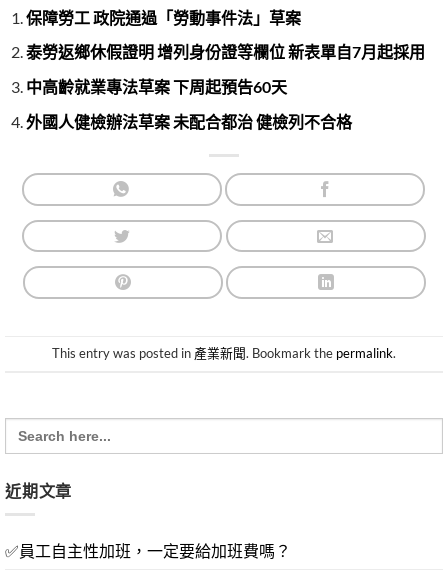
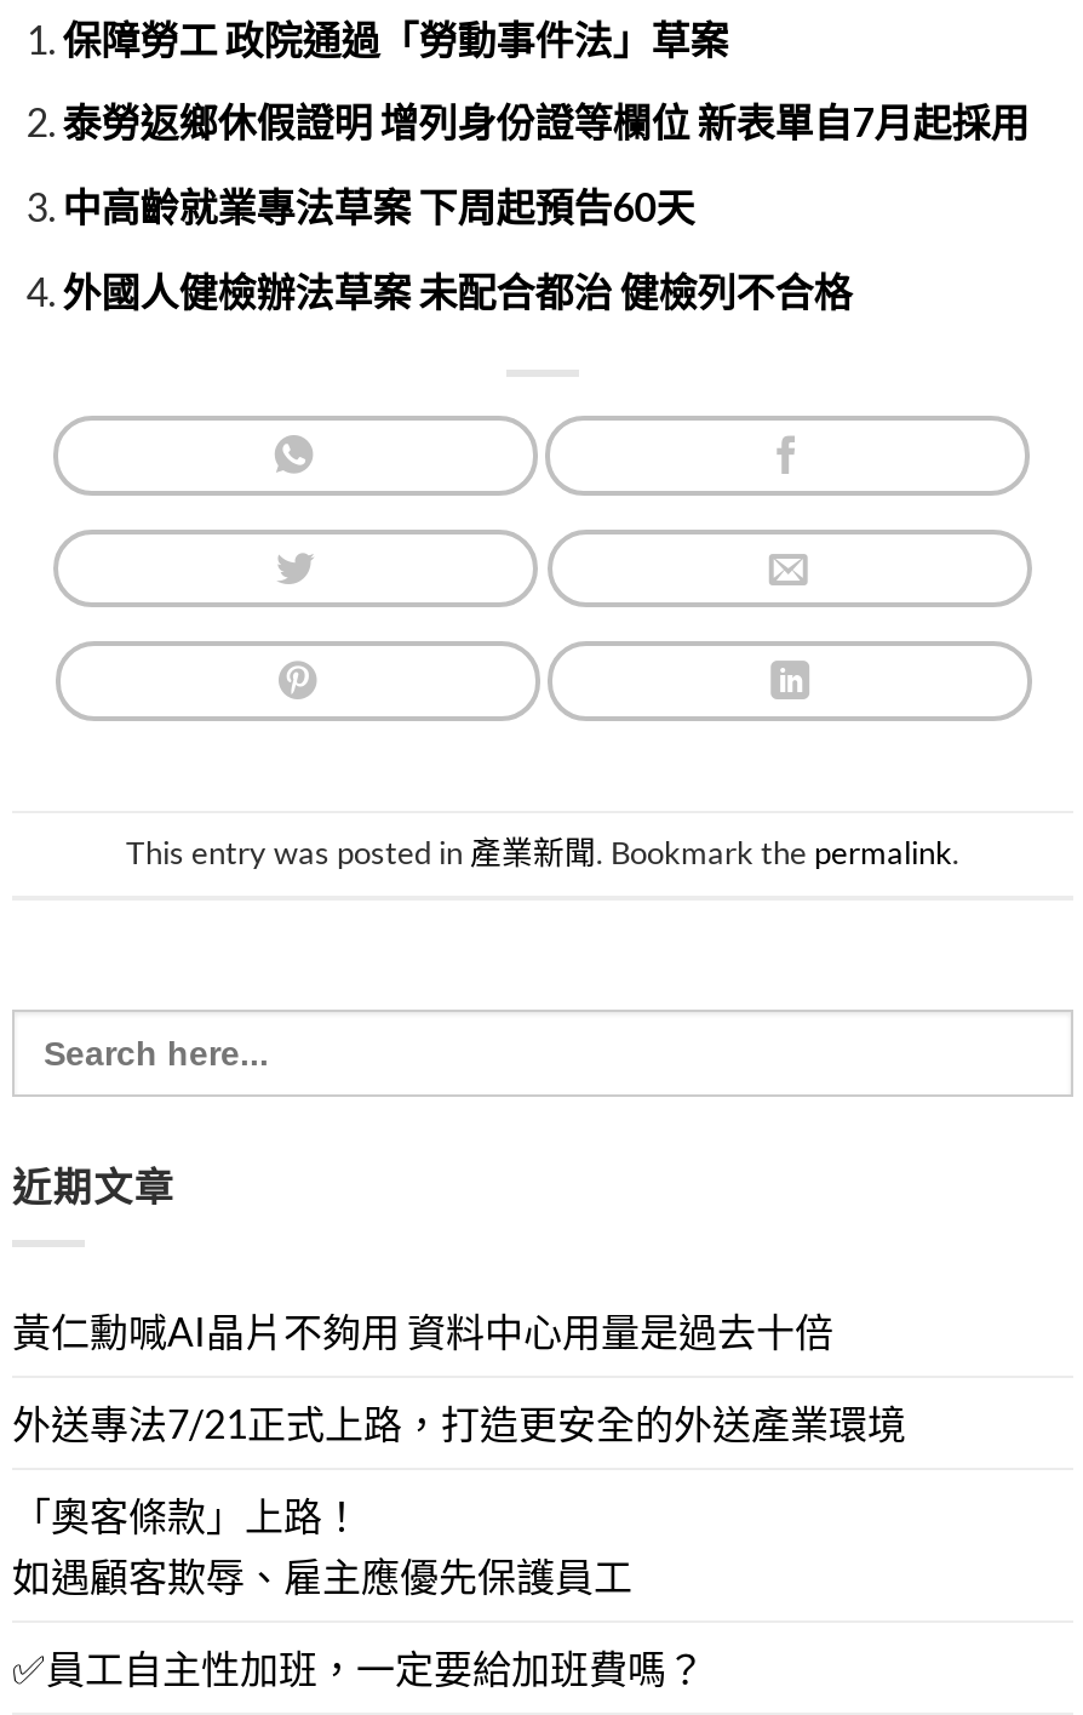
none -> [12,1309,906,1600] 黃仁勳喊AI晶片不夠用 資料中心用量是過去十倍 | 外送專法7/21正式上路，打造更安全的外送產業環境 | 「奧客條款」上路！ | 如遇顧客欺辱、雇主應優先保護員工

